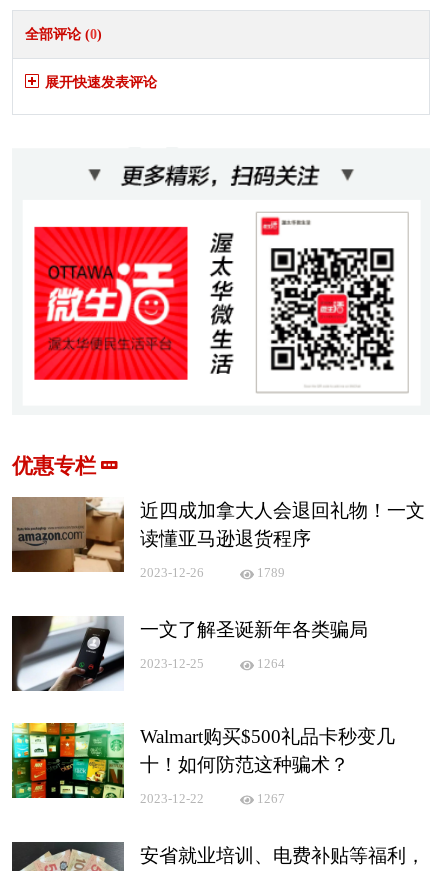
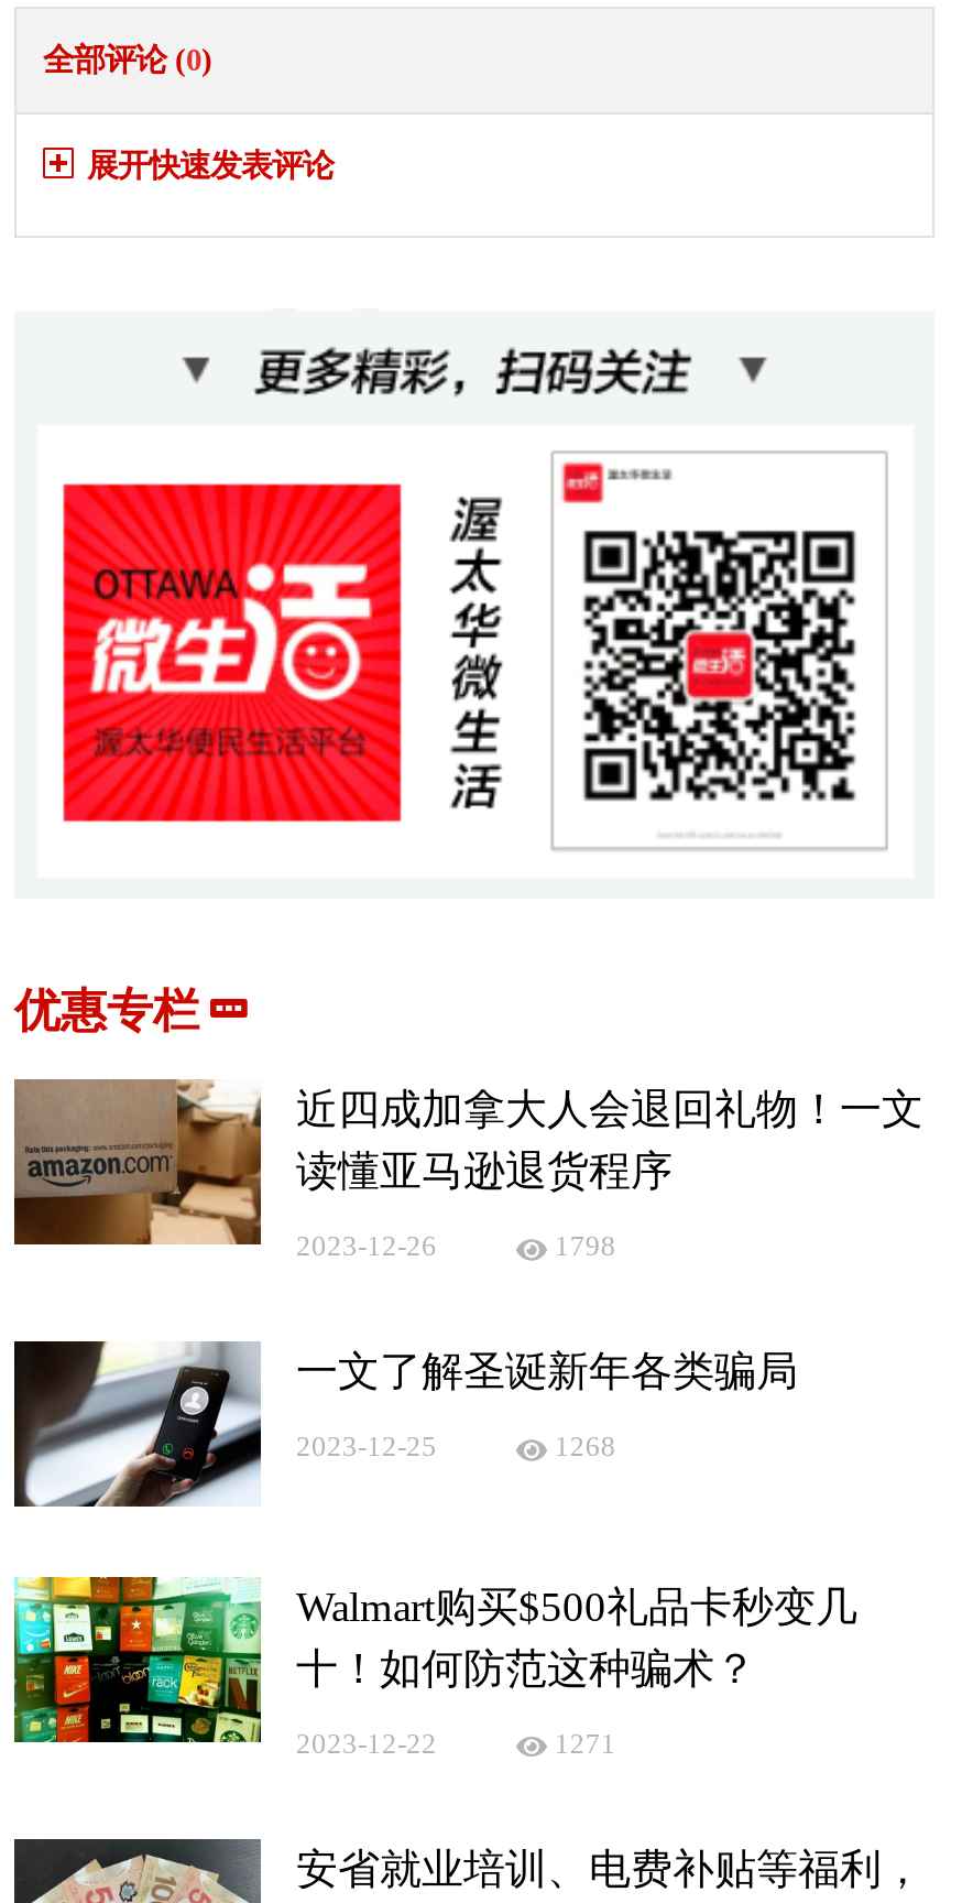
[254,566,285,580] 1789 -> [548,1232,616,1262] 1798
[254,657,285,671] 1264 -> [548,1432,616,1463] 1268
[254,792,285,806] 1267 -> [548,1729,616,1760] 1271

